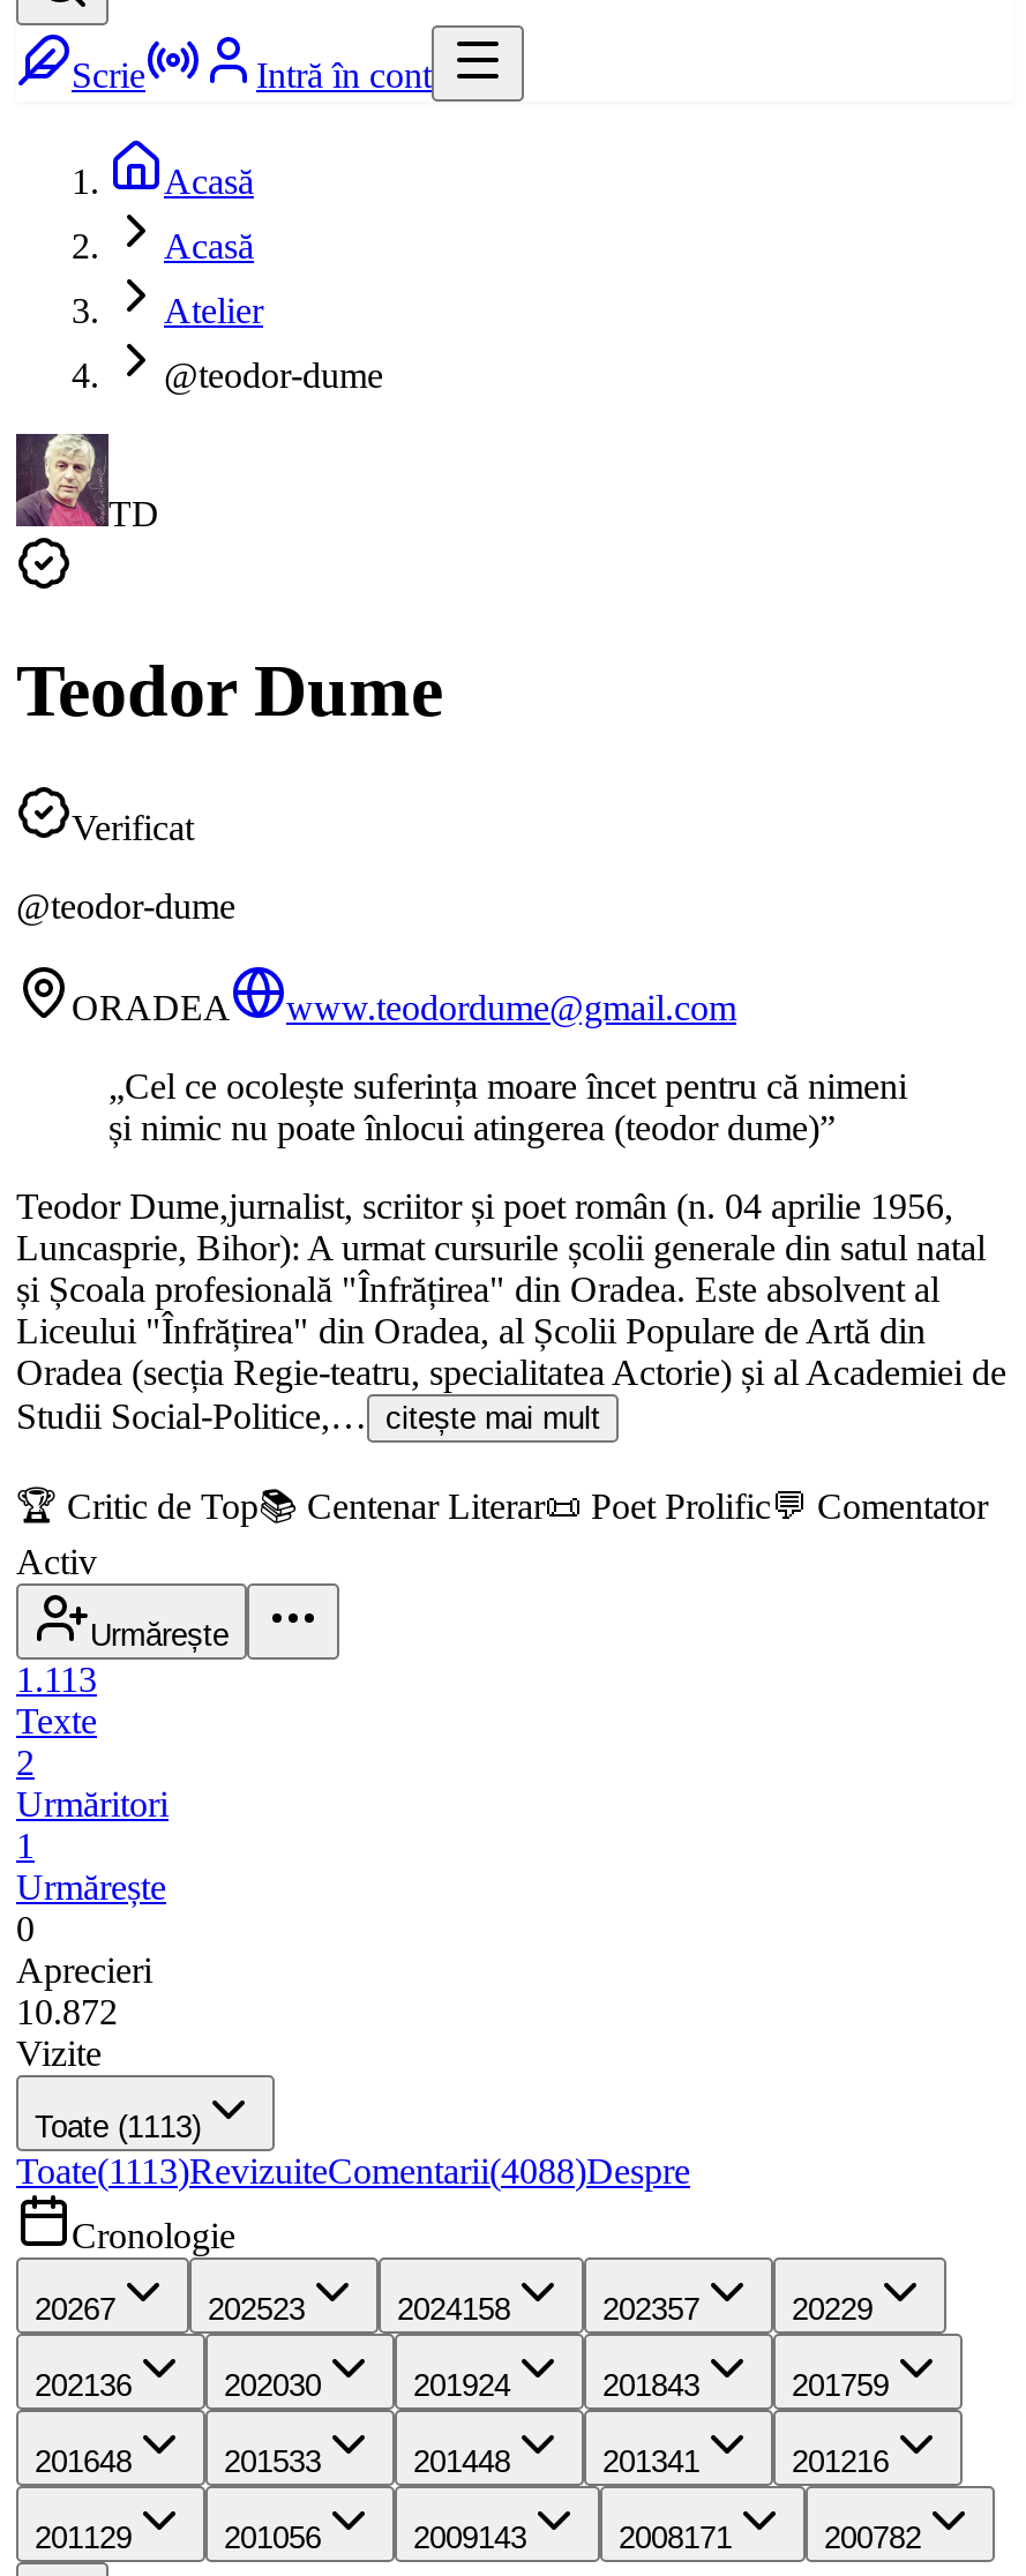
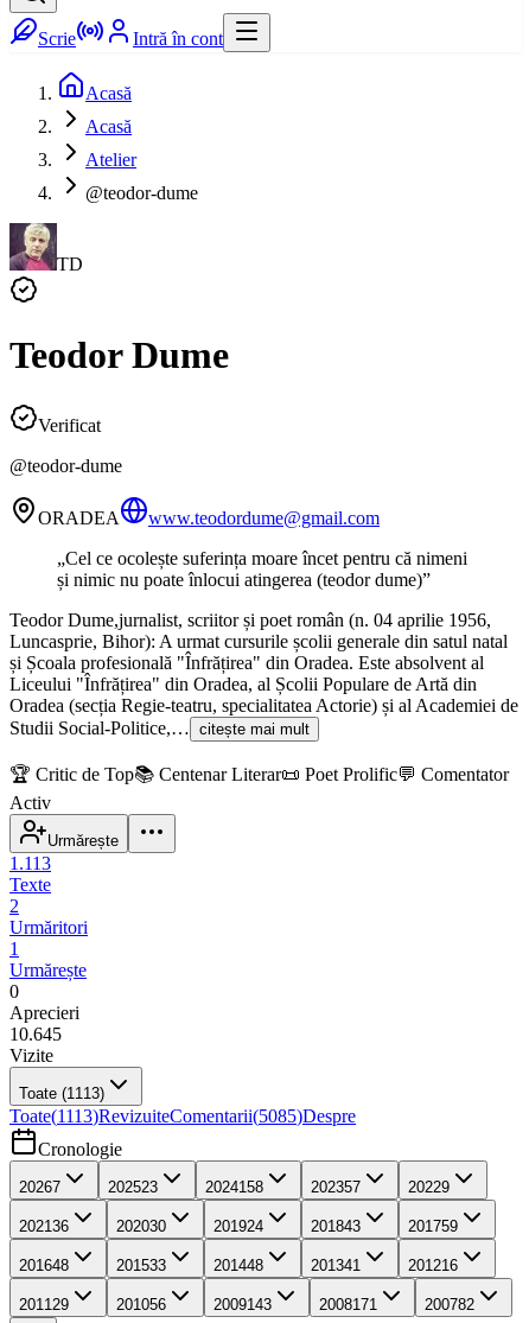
[16,1992,118,2031] 10.872 -> [9,1024,62,1044] 10.645
[16,2151,690,2190] Toate(1113)RevizuiteComentarii(4088)Despre -> [9,1106,356,1126] Toate(1113)RevizuiteComentarii(5085)Despre

